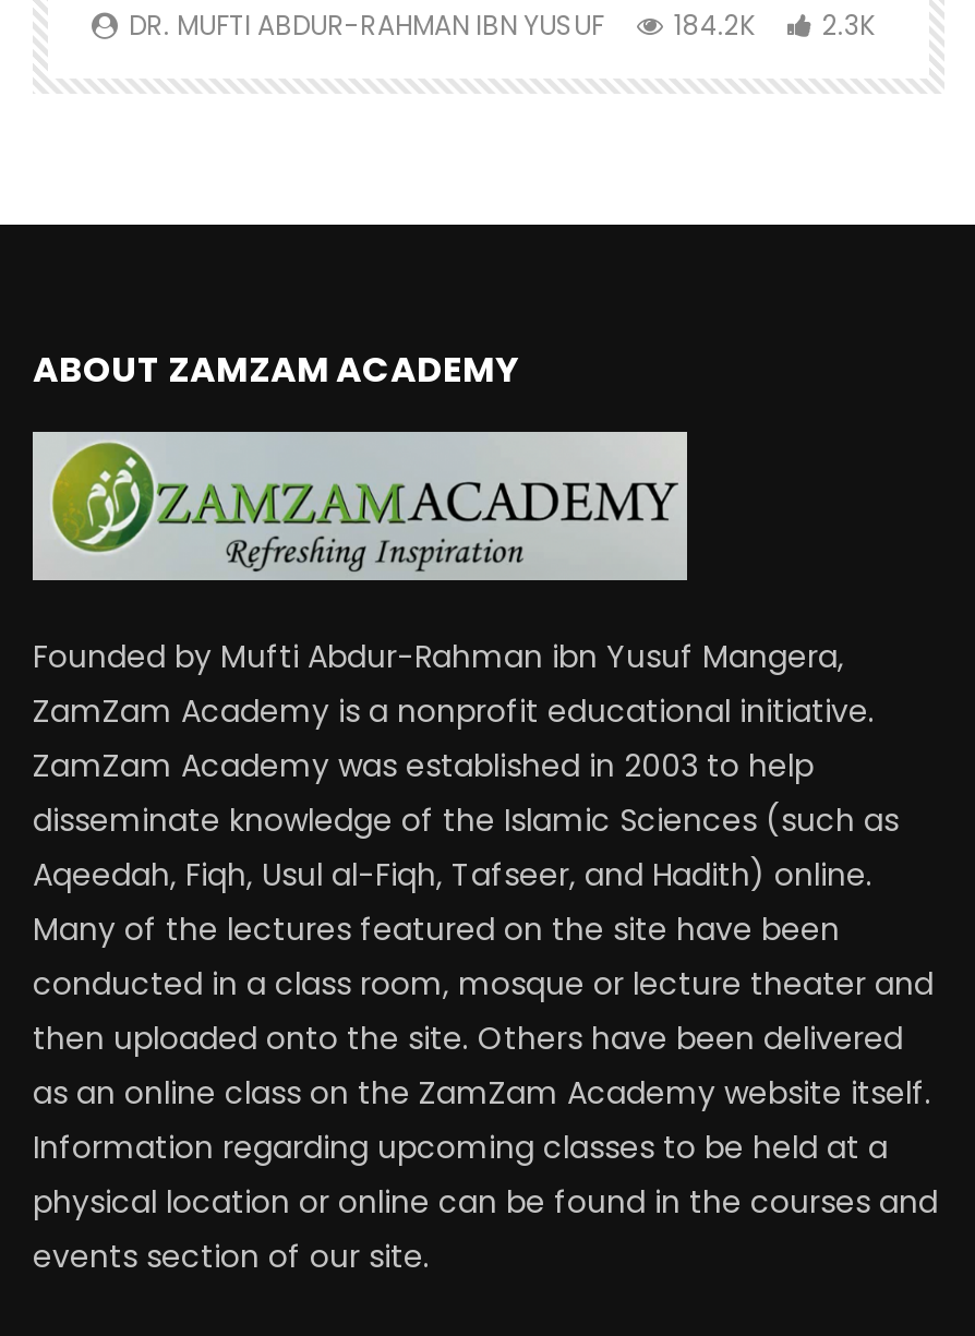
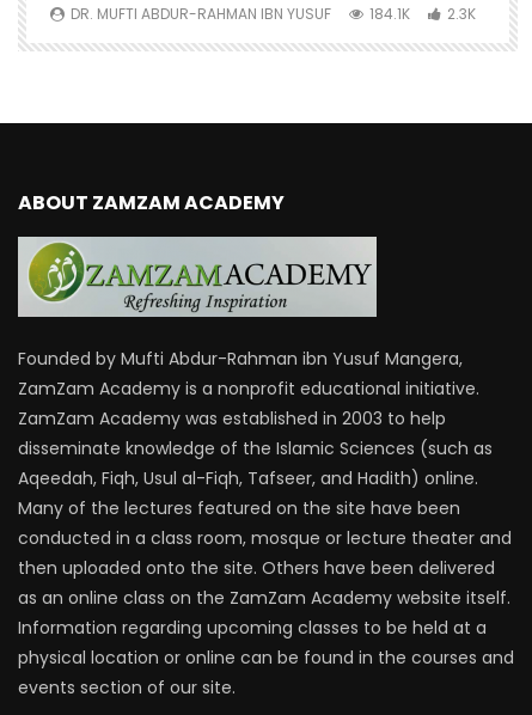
[129,6,875,43] DR. MUFTI ABDUR-RAHMAN IBN YUSUF 184.2K 2.3K -> [71,3,476,24] DR. MUFTI ABDUR-RAHMAN IBN YUSUF 184.1K 2.3K

